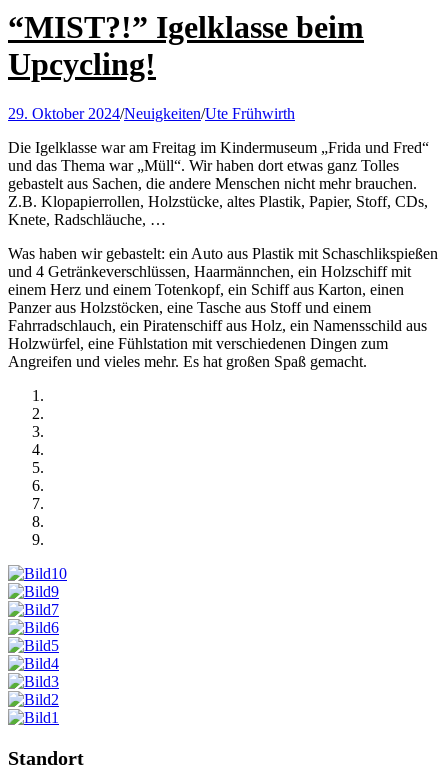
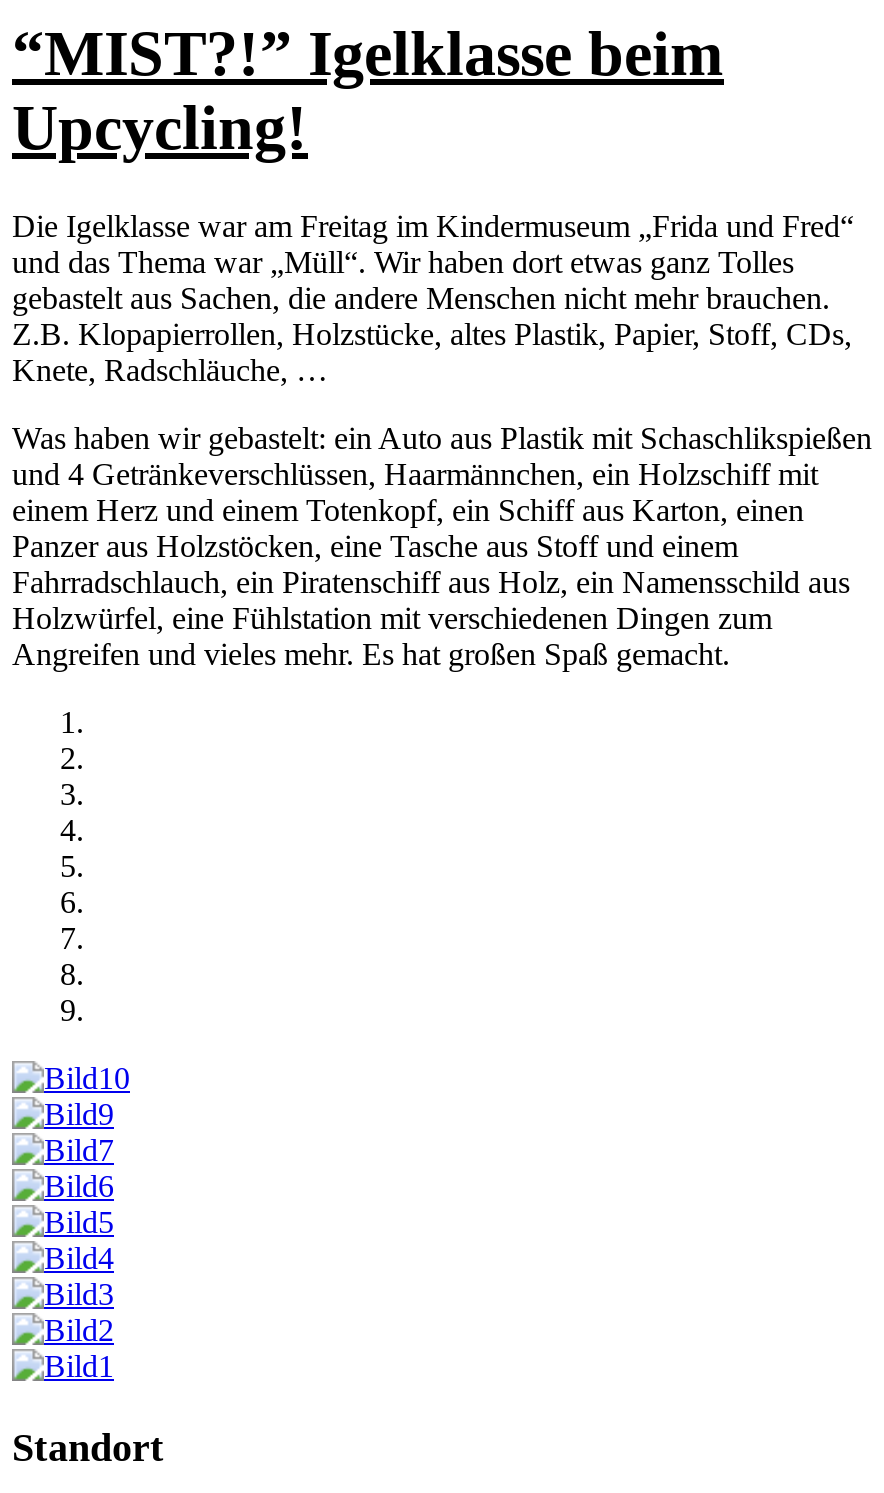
[8,105,295,122] 29. Oktober 2024/Neuigkeiten/ Ute Frühwirth -> none

